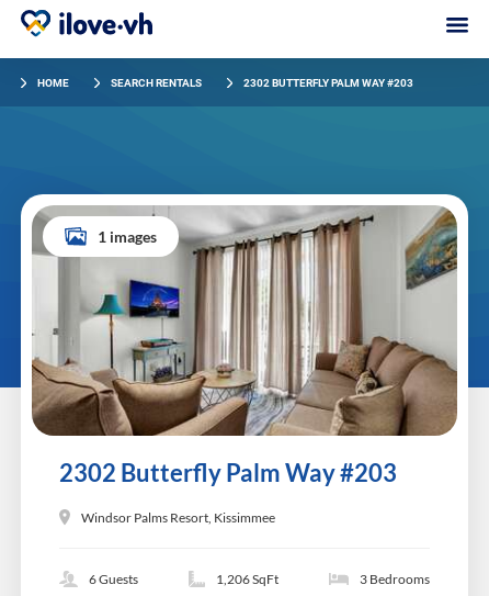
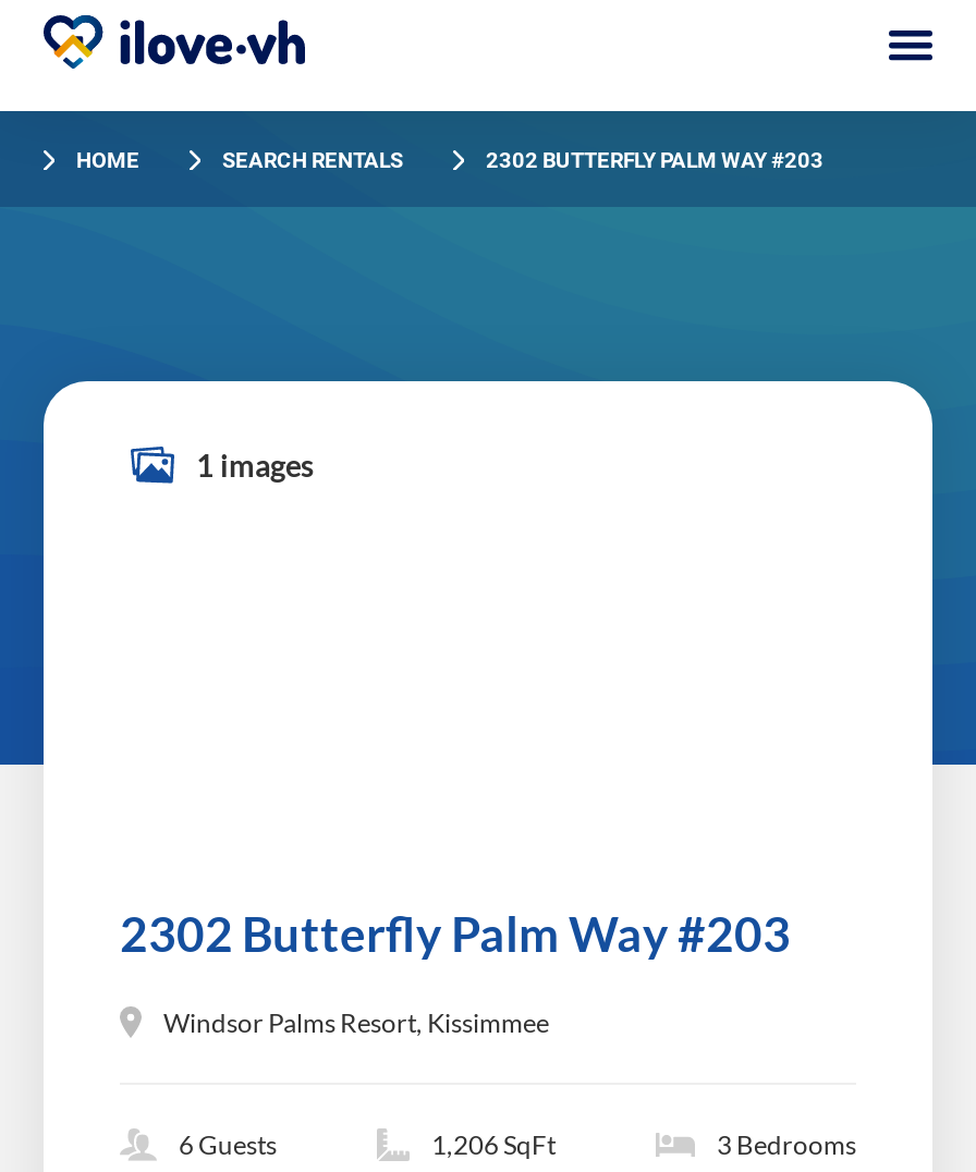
[31,204,458,437] [image] -> none

